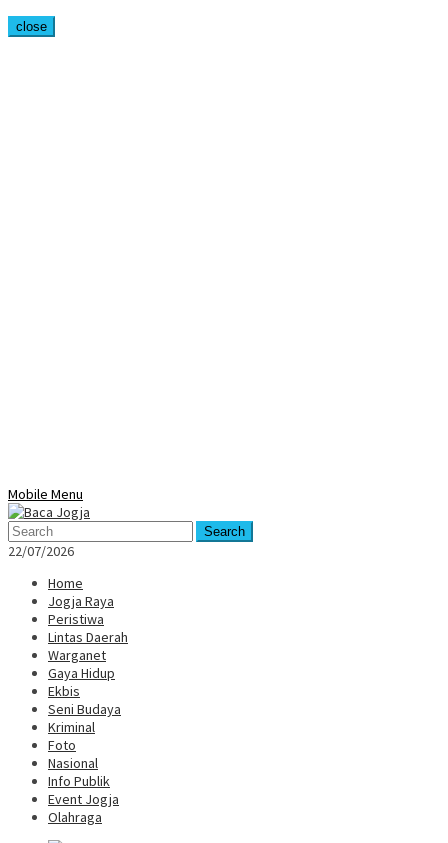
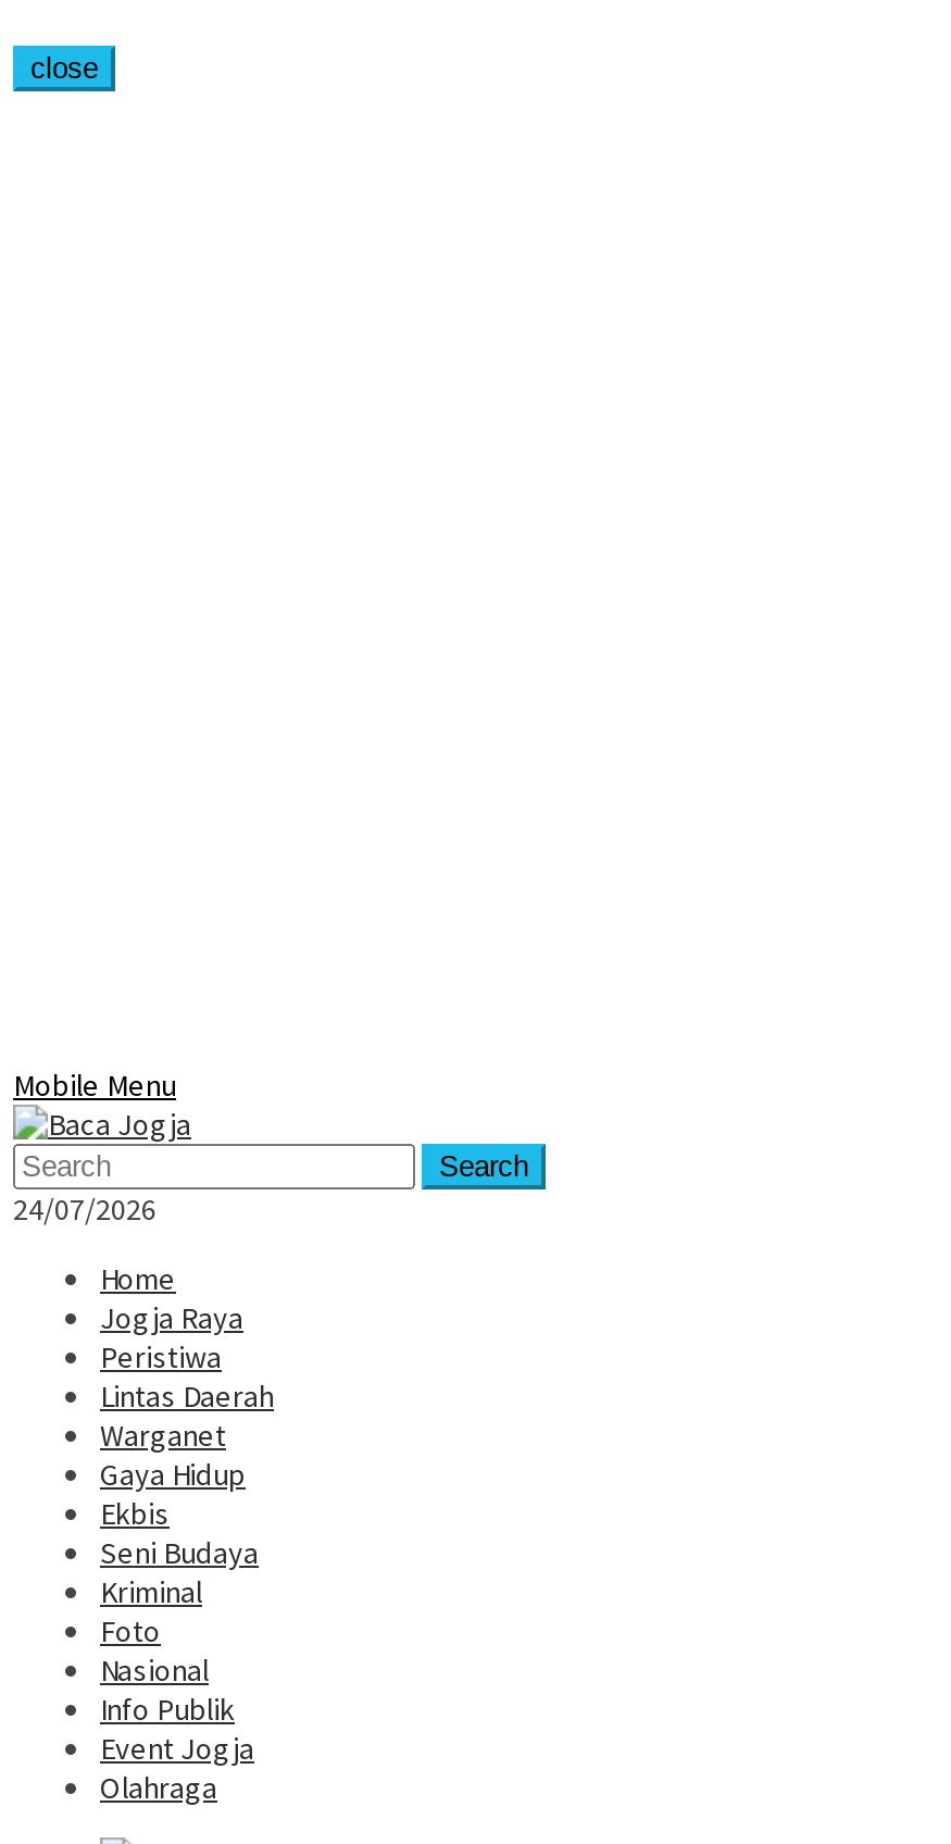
[8,542,74,560] 22/07/2026 -> [13,1189,157,1229] 24/07/2026

